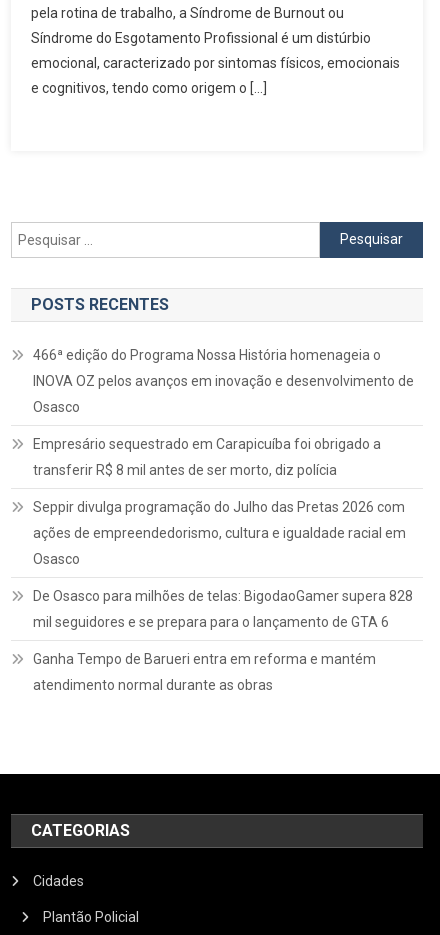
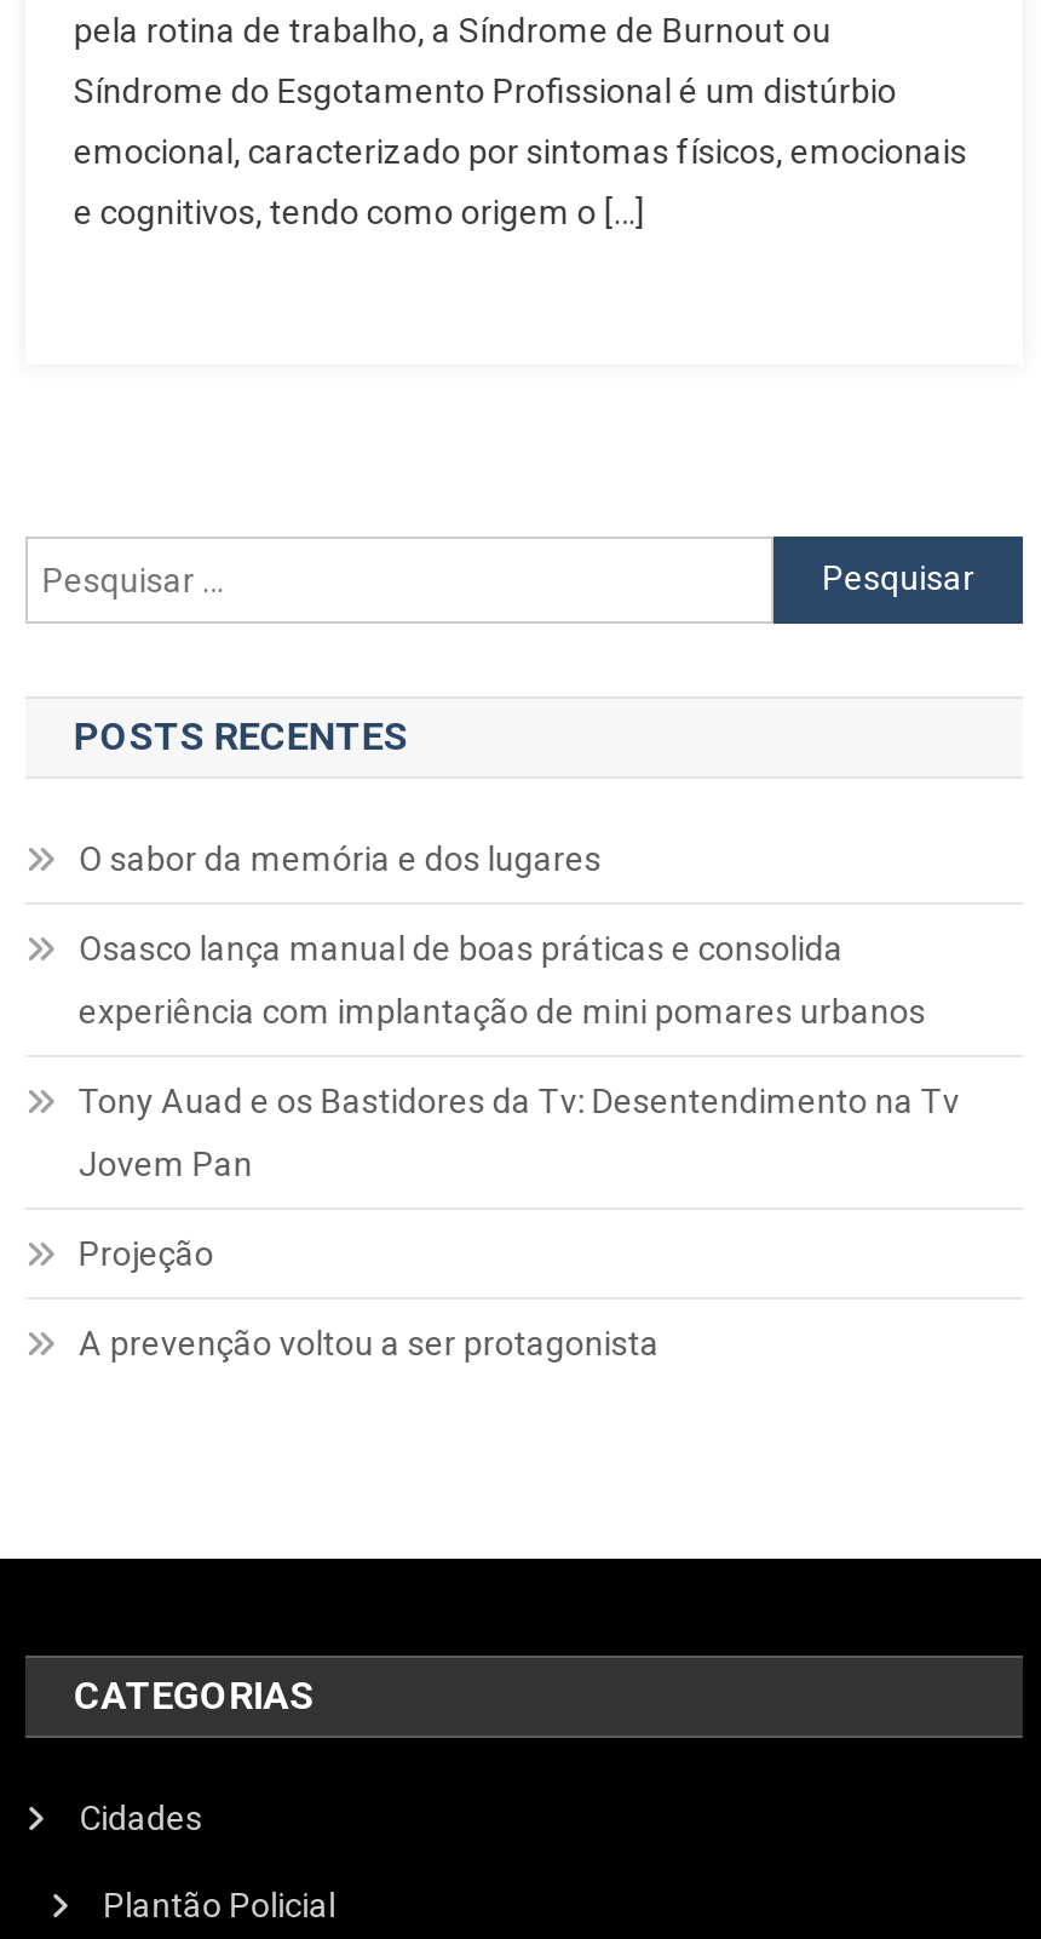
[33,347,414,693] 466ª edição do Programa Nossa História homenageia o | INOVA OZ pelos avanços em inovação e desenvolvimento de | Osasco | Empresário sequestrado em Carapicuíba foi obrigado a | transferir R$ 8 mil antes de ser morto, diz polícia | Seppir divulga programação do Julho das Pretas 2026 com | ações de empreendedorismo, cultura e igualdade racial em | Osasco | De Osasco para milhões de telas: BigodaoGamer supera 828 | mil seguidores e se prepara para o lançamento de GTA 6 | Ganha Tempo de Barueri entra em reforma e mantém | atendimento normal durante as obras -> [78,839,960,1362] O sabor da memória e dos lugares | Osasco lança manual de boas práticas e consolida | experiência com implantação de mini pomares urbanos | Tony Auad e os Bastidores da Tv: Desentendimento na Tv | Jovem Pan | Projeção | A prevenção voltou a ser protagonista

